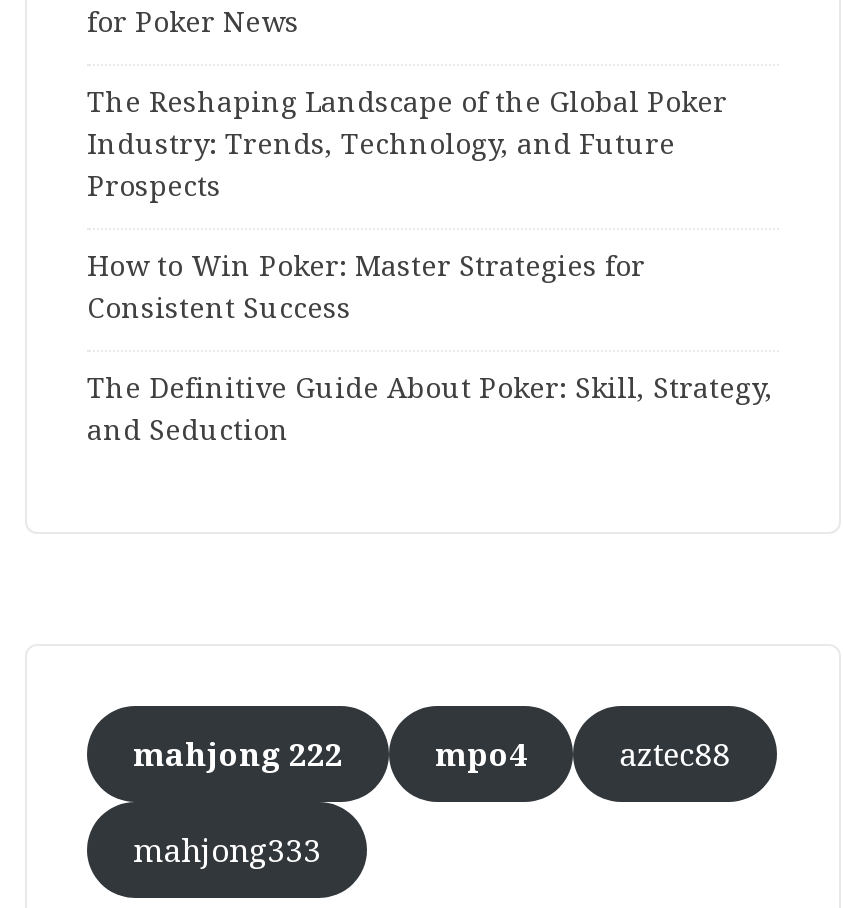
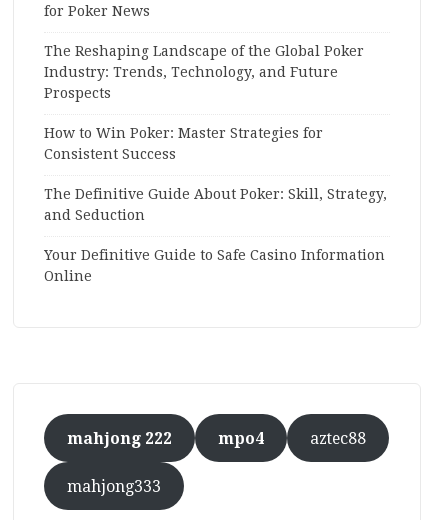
none -> [44,247,385,284] Your Definitive Guide to Safe Casino Information | Online

